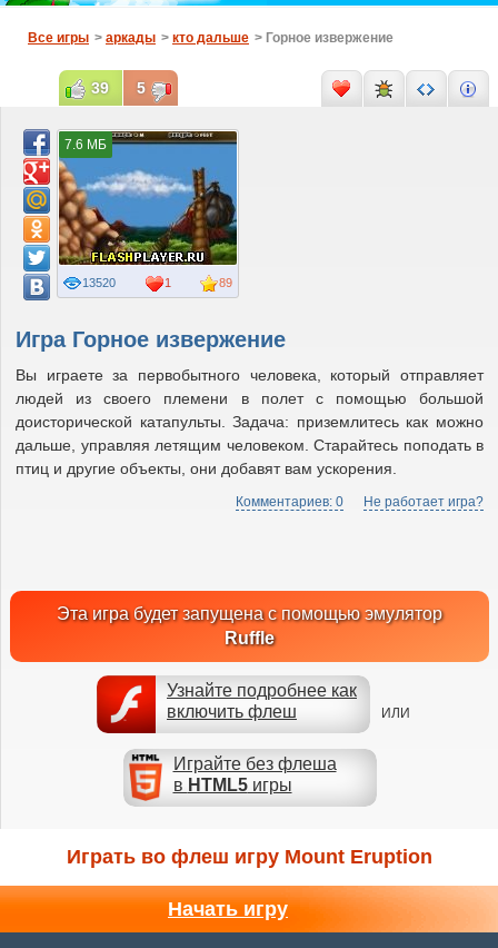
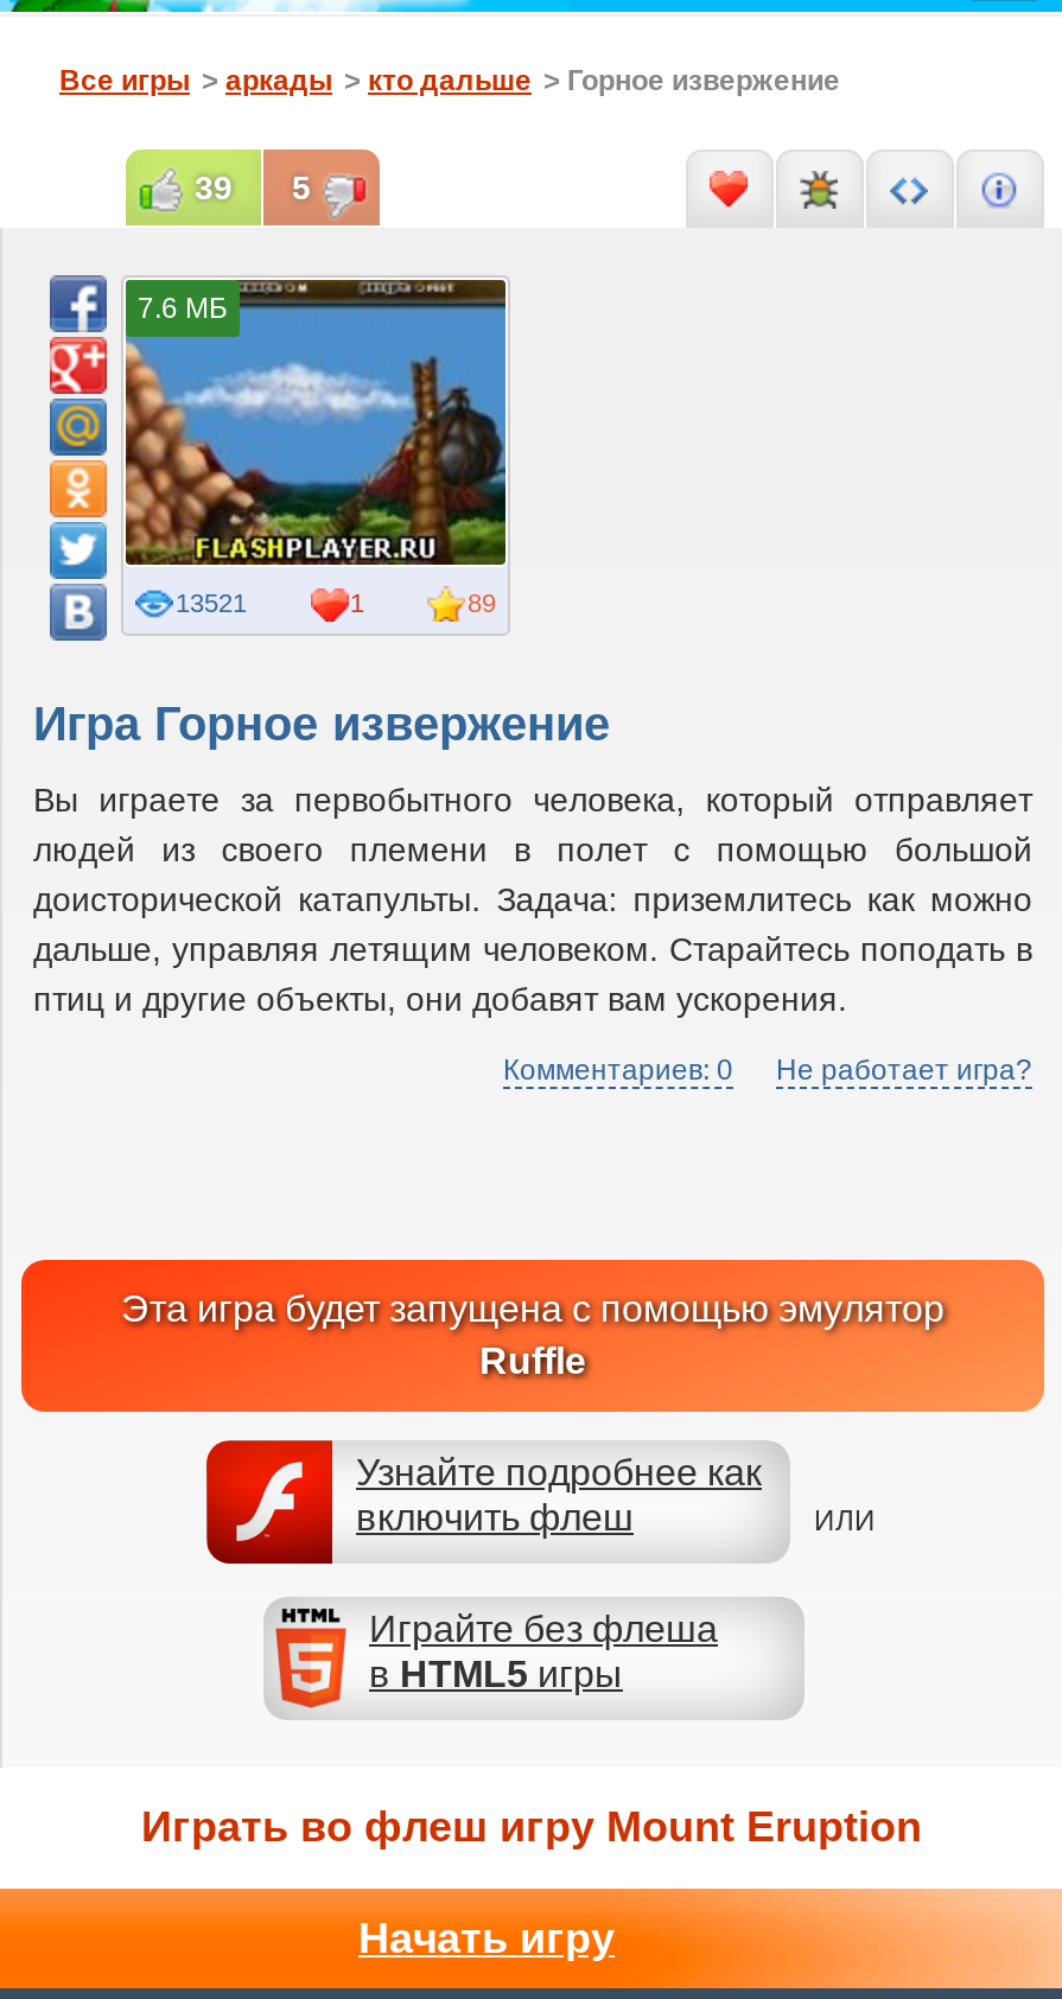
[82,276,116,289] 13520 -> [176,588,247,617] 13521

